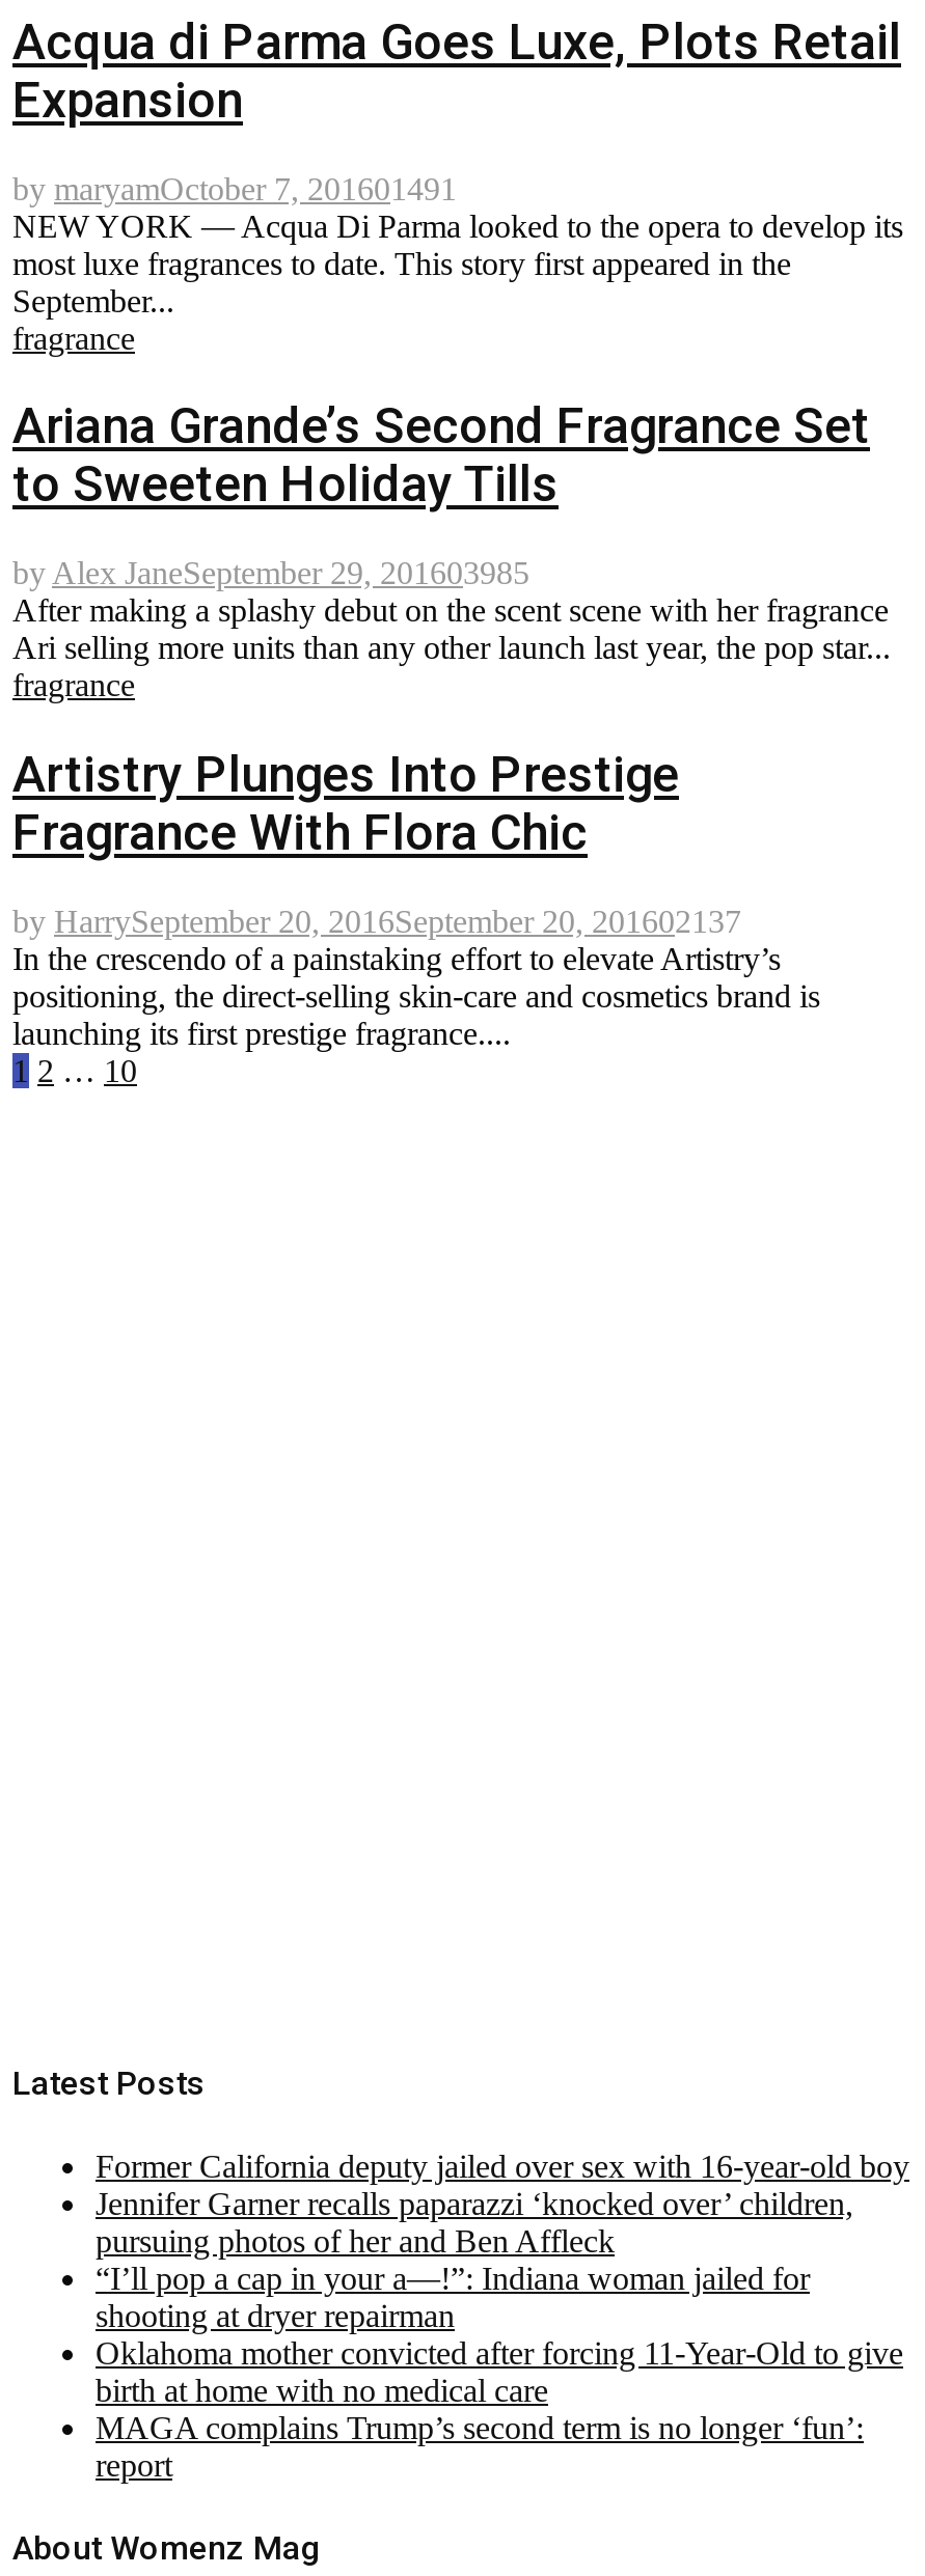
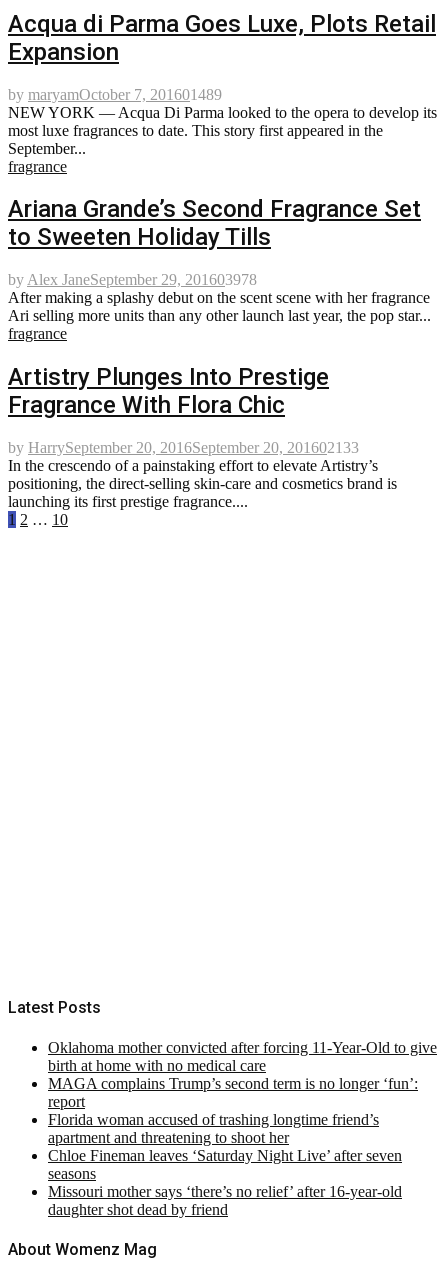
[12,170,457,205] by maryamOctober 7, 201601491 -> [8,85,222,102] by maryamOctober 7, 201601489
[12,556,529,591] by Alex JaneSeptember 29, 201603985 -> [8,271,257,288] by Alex JaneSeptember 29, 201603978
[12,904,741,939] by HarrySeptember 20, 2016September 20, 201602137 -> [8,439,359,456] by HarrySeptember 20, 2016September 20, 201602133
[96,2148,909,2333] Former California deputy jailed over sex with 16-year-old boy | Jennifer Garner recalls paparazzi ‘knocked over’ children, | pursuing photos of her and Ben Affleck | “I’ll pop a cap in your a—!”: Indiana woman jailed for | shooting at dryer repairman -> none
moved [96,2335,903,2482] -> [48,1039,437,1110]: Oklahoma mother convicted after forcing 11-Year-Old to give | birth at home with no medical care | MAGA complains Trump’s second term is no longer ‘fun’: | report
none -> [48,1111,402,1218] Florida woman accused of trashing longtime friend’s | apartment and threatening to shoot her | Chloe Fineman leaves ‘Saturday Night Live’ after seven | seasons | Missouri mother says ‘there’s no relief’ after 16-year-old | daughter shot dead by friend

